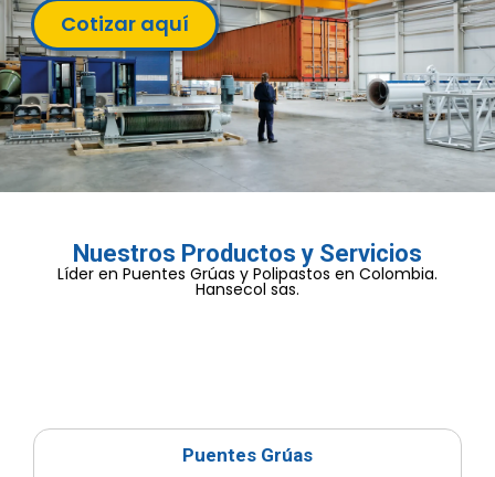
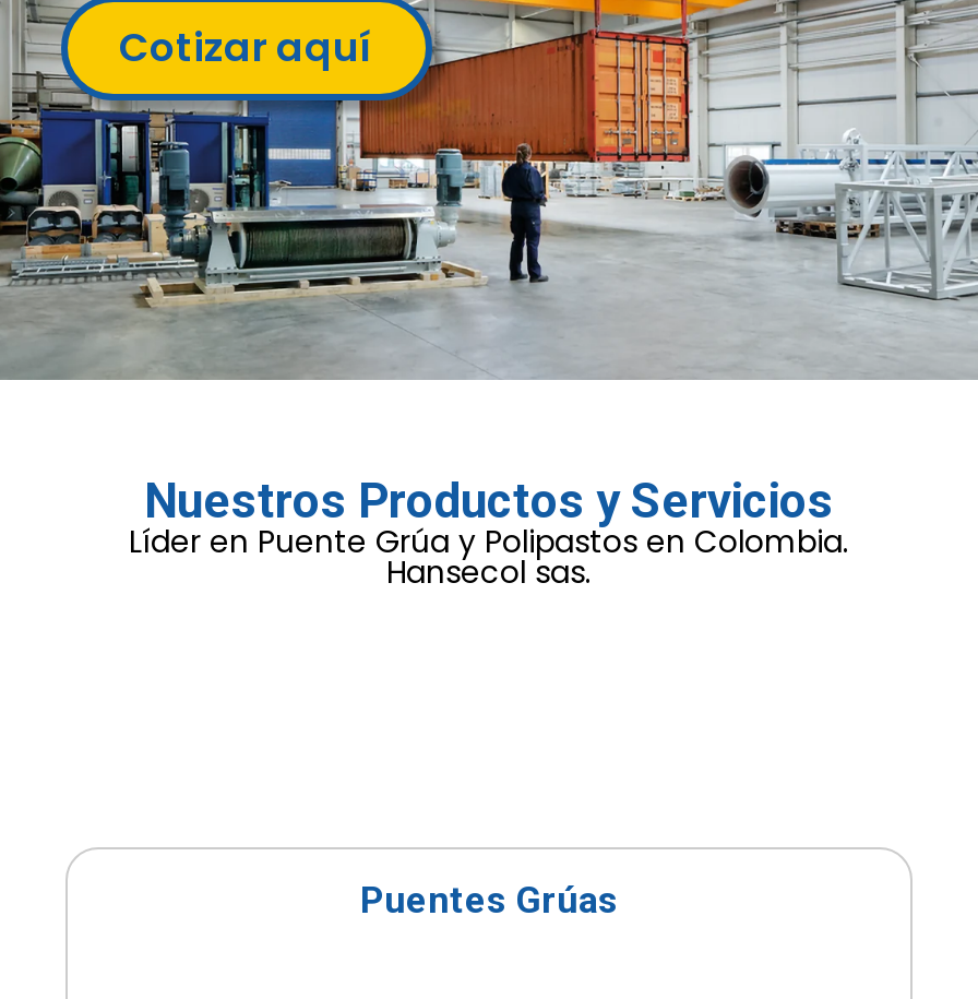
[57,263,438,285] Líder en Puentes Grúas y Polipastos en Colombia. -> [129,520,849,563] Líder en Puente Grúa y Polipastos en Colombia.

